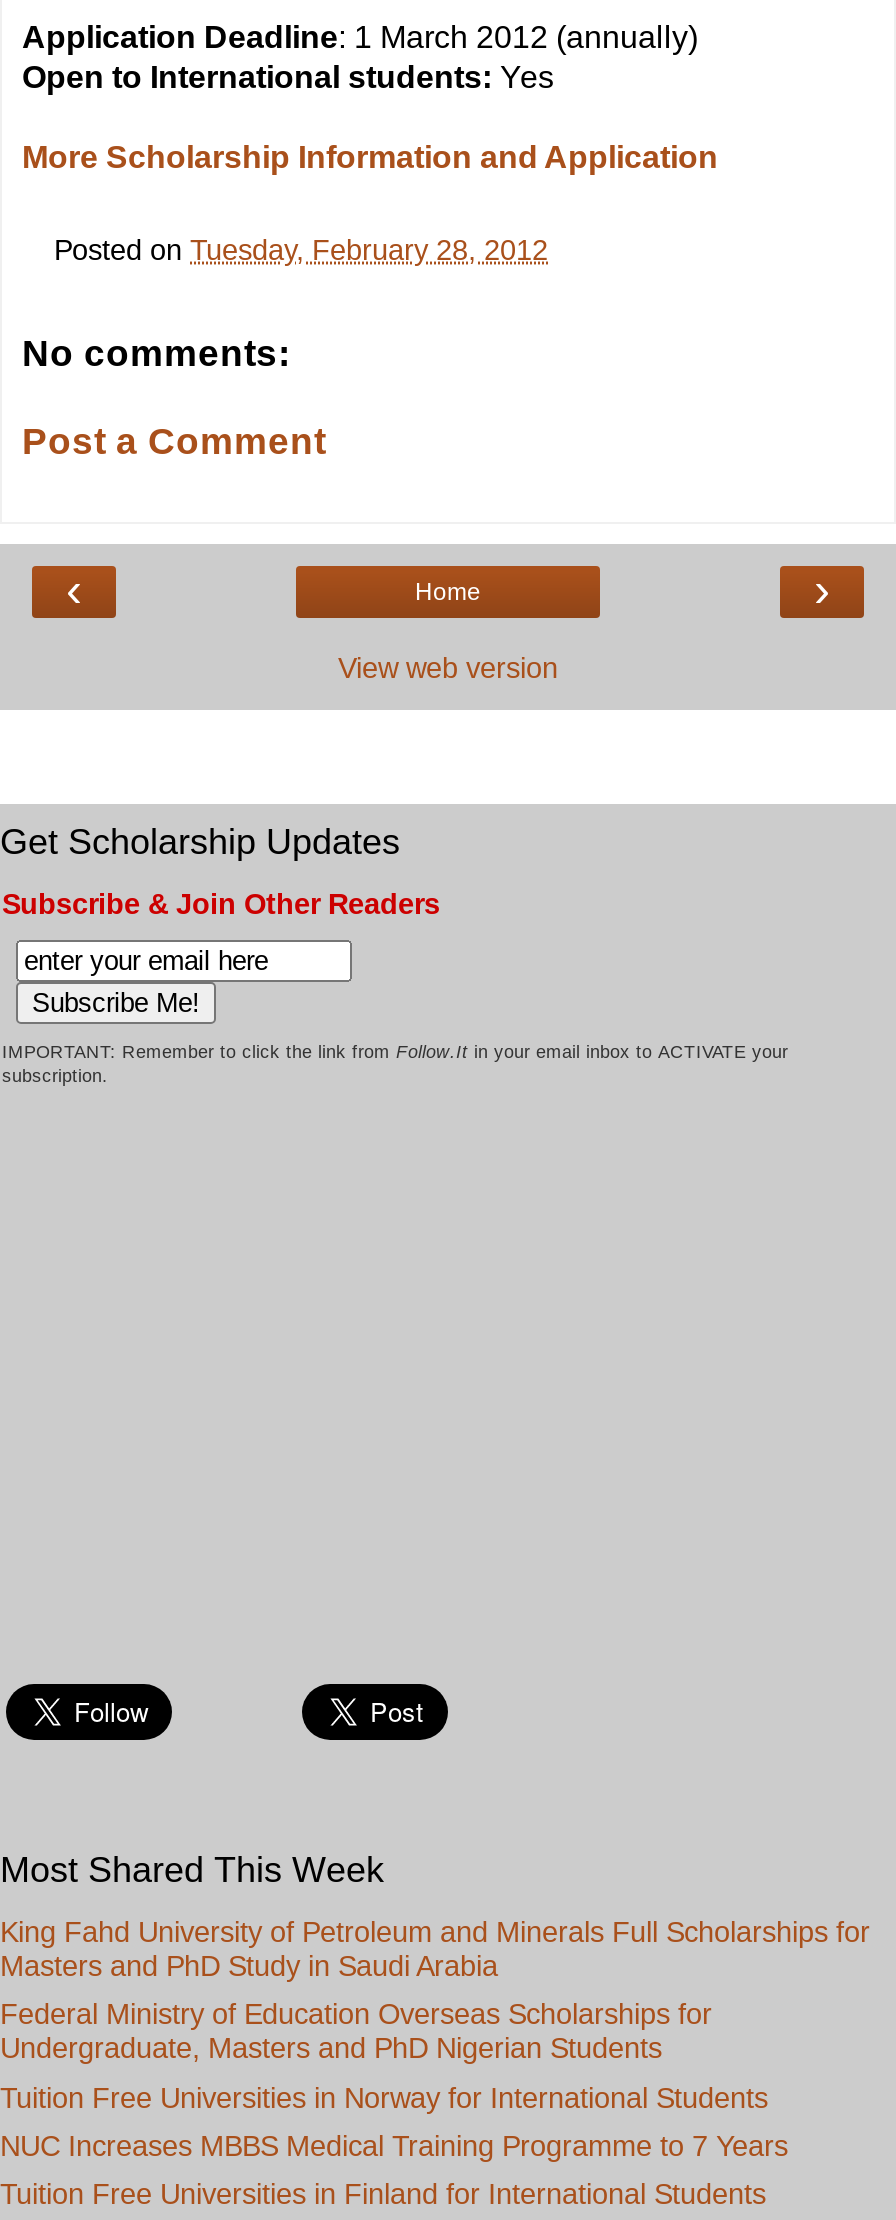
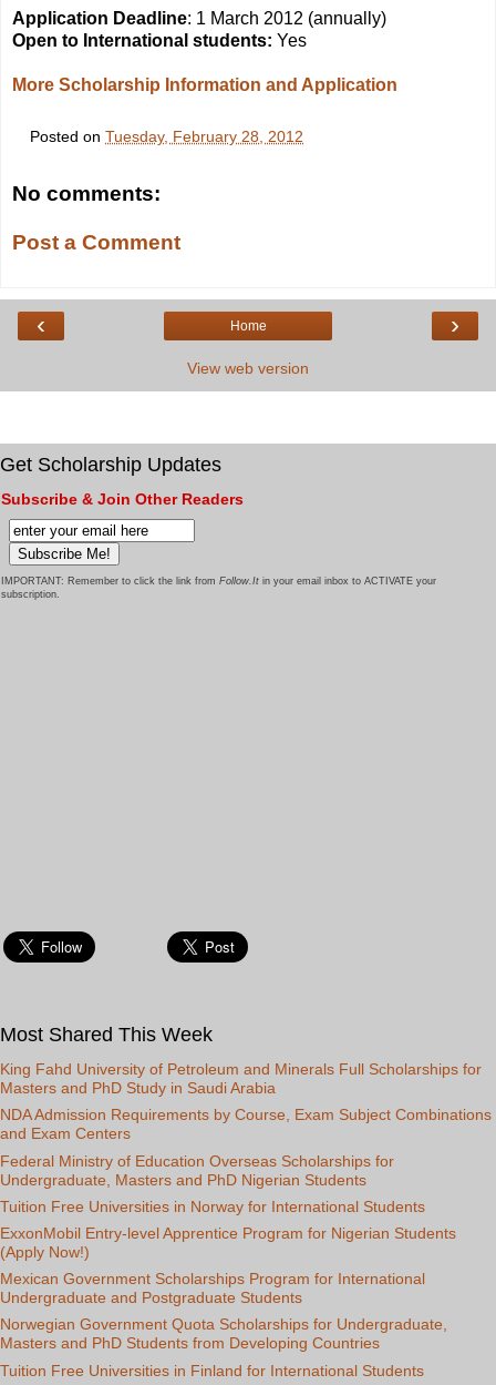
none -> [0,1106,492,1143] NDA Admission Requirements by Course, Exam Subject Combinations | and Exam Centers
[0,2130,788,2162] NUC Increases MBBS Medical Training Programme to 7 Years -> [0,1224,456,1352] ExxonMobil Entry-level Apprentice Program for Nigerian Students | (Apply Now!) | Mexican Government Scholarships Program for International | Undergraduate and Postgraduate Students | Norwegian Government Quota Scholarships for Undergraduate, | Masters and PhD Students from Developing Countries

